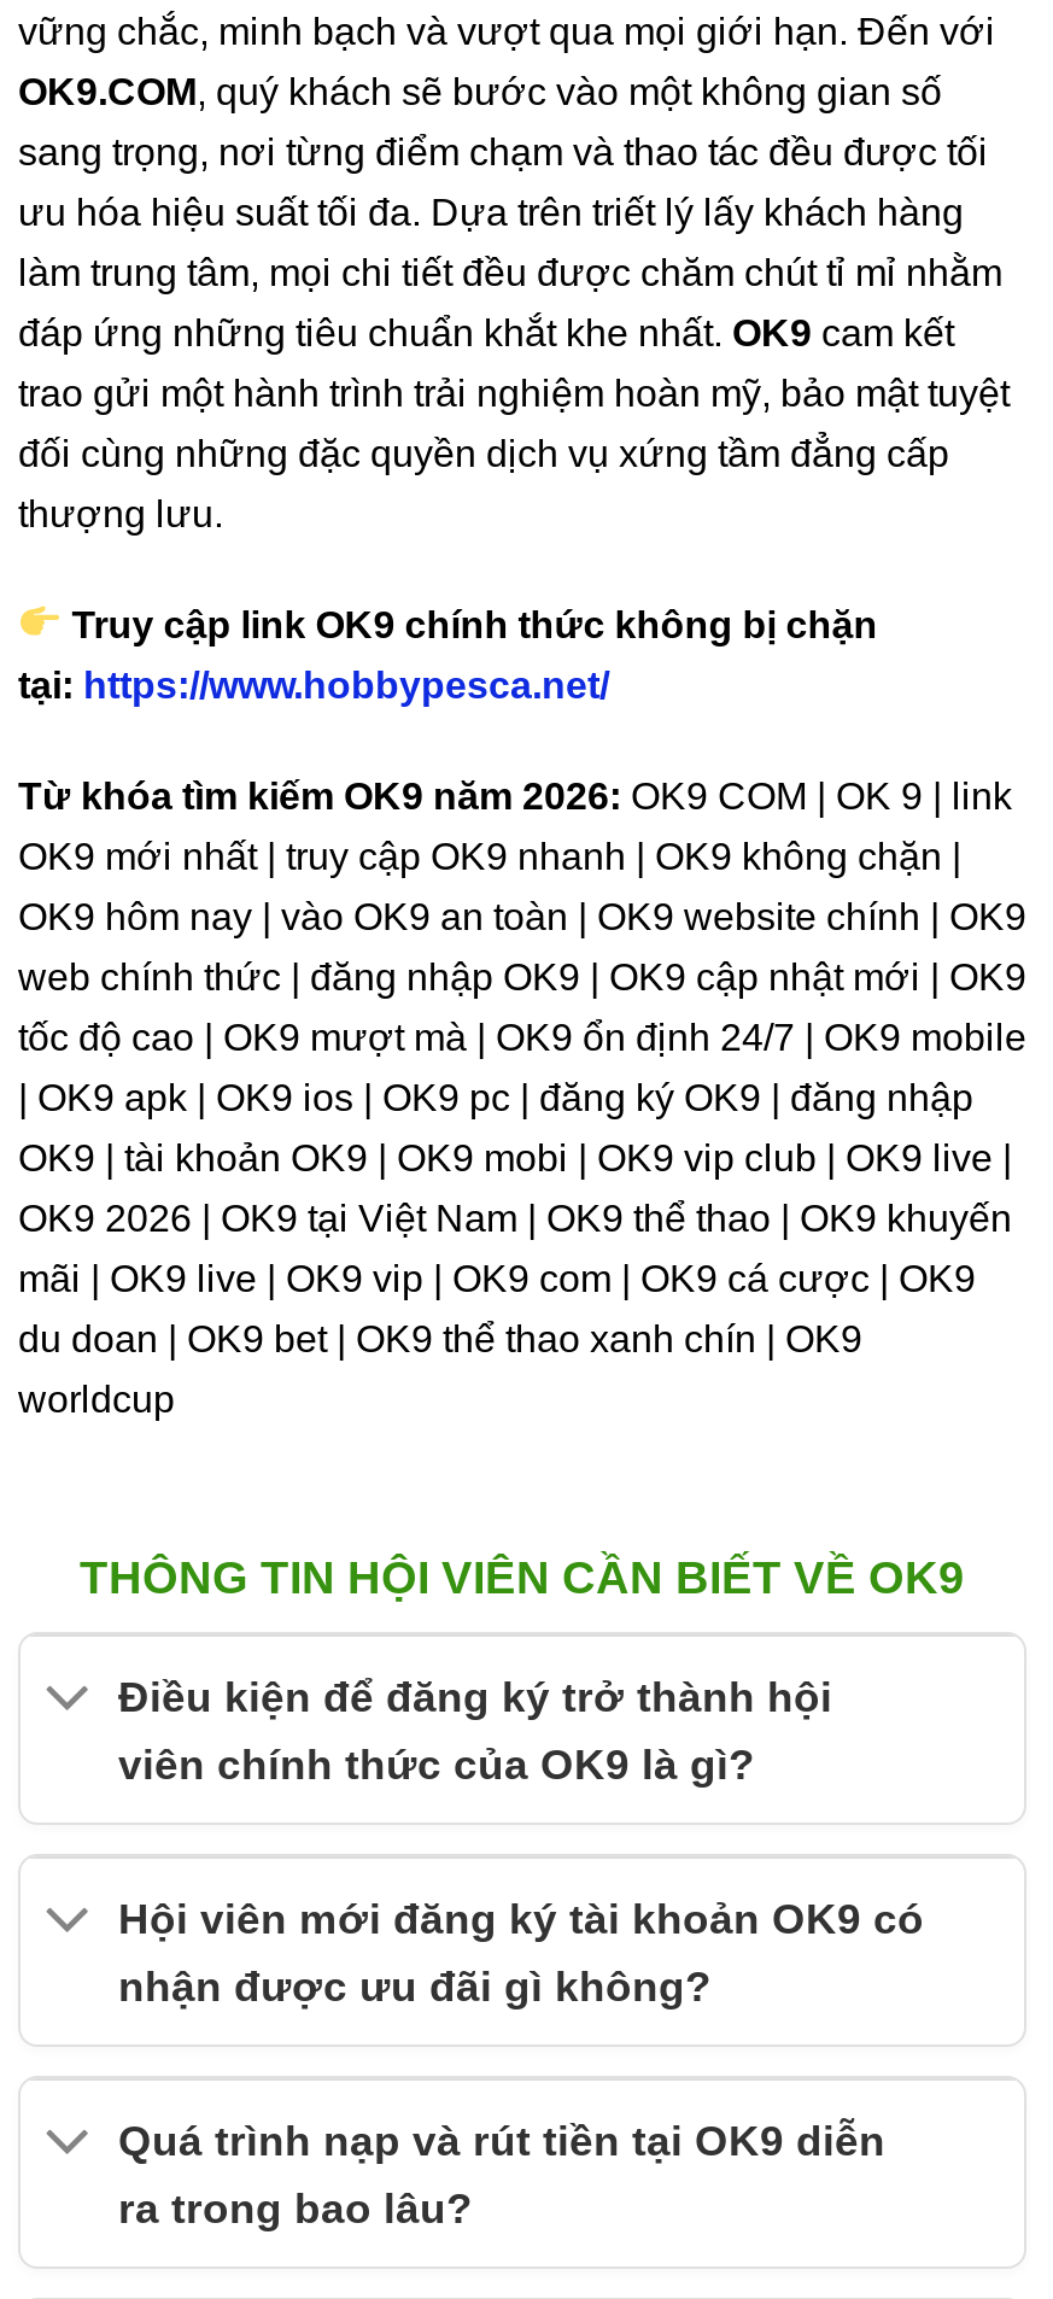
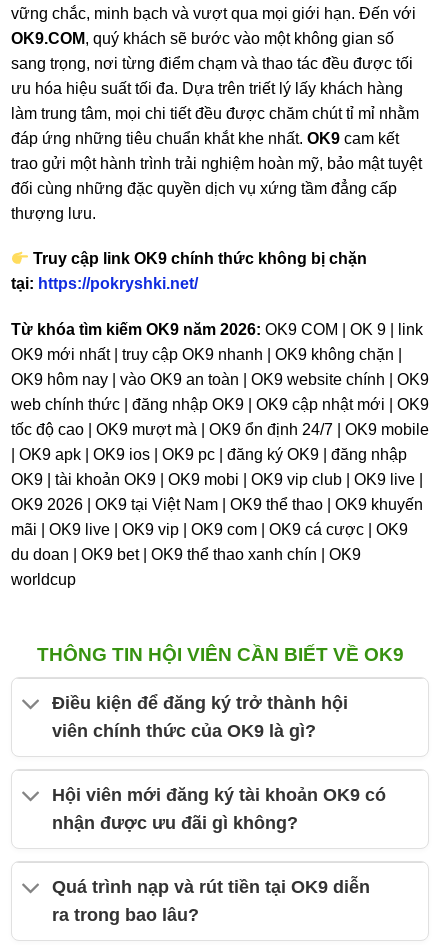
[18,665,609,706] tại: https://www.hobbypesca.net/ -> [11,275,198,292] tại: https://pokryshki.net/

